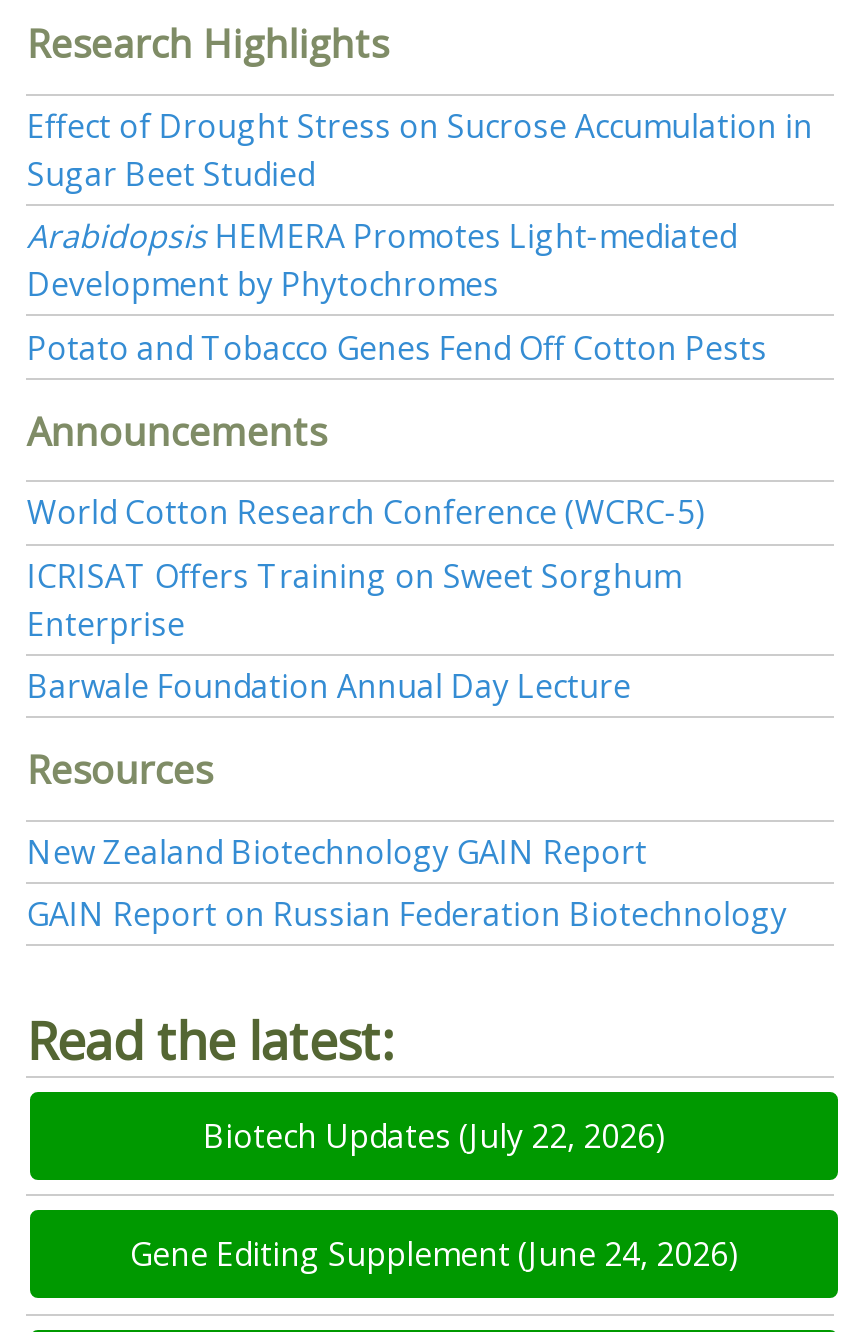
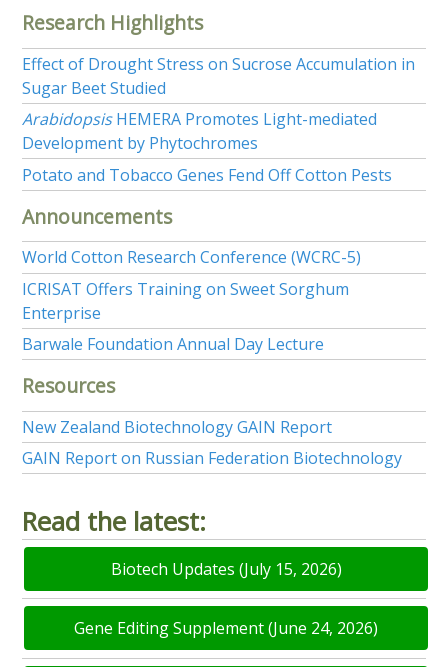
[203,1114,665,1158] Biotech Updates (July 22, 2026) -> [110,558,341,580] Biotech Updates (July 15, 2026)

